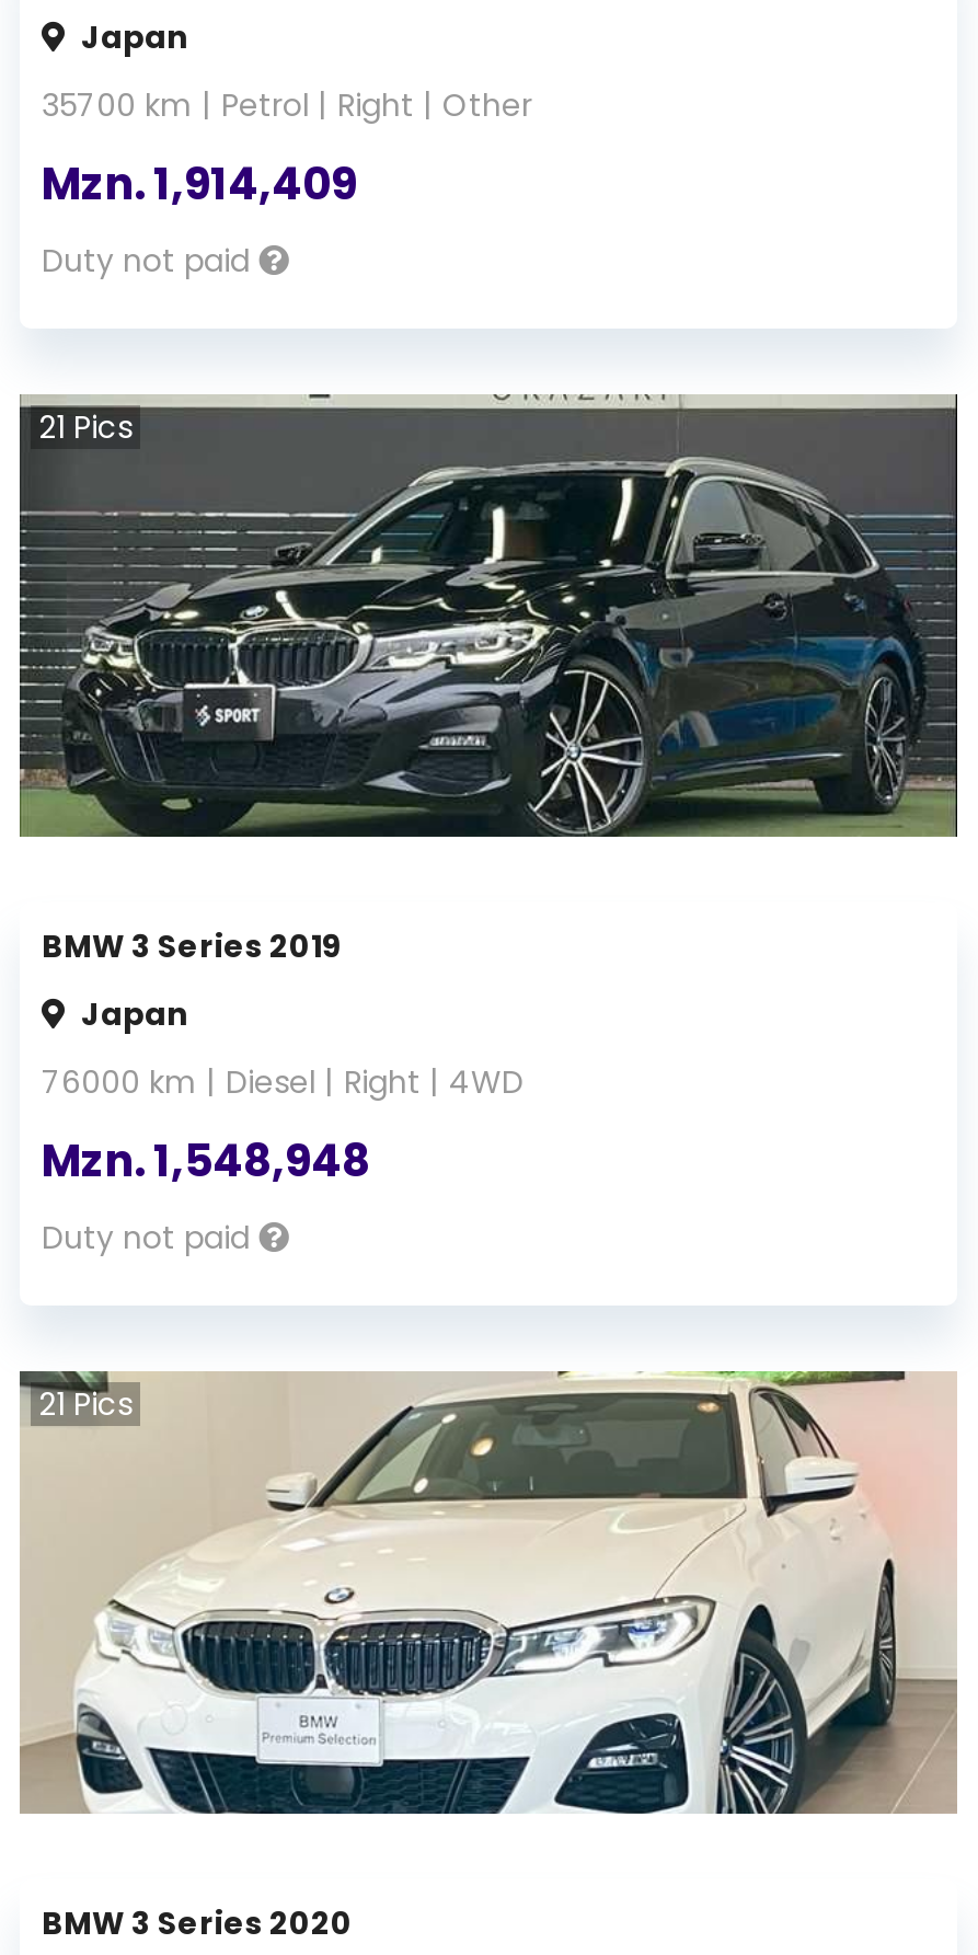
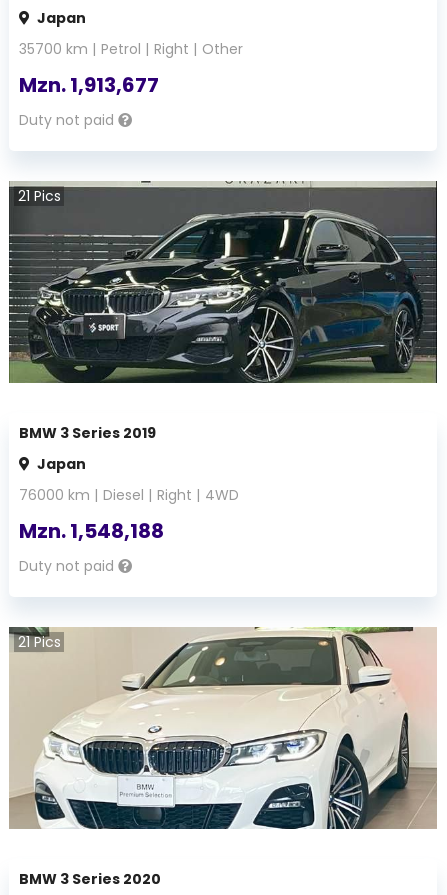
[42,153,357,215] Mzn.1,914,409 -> [19,71,159,99] Mzn.1,913,677
[42,1130,370,1192] Mzn.1,548,948 -> [19,517,164,545] Mzn.1,548,188

